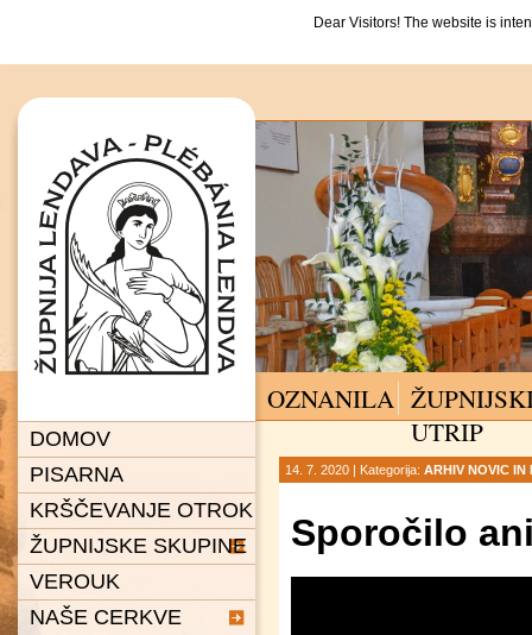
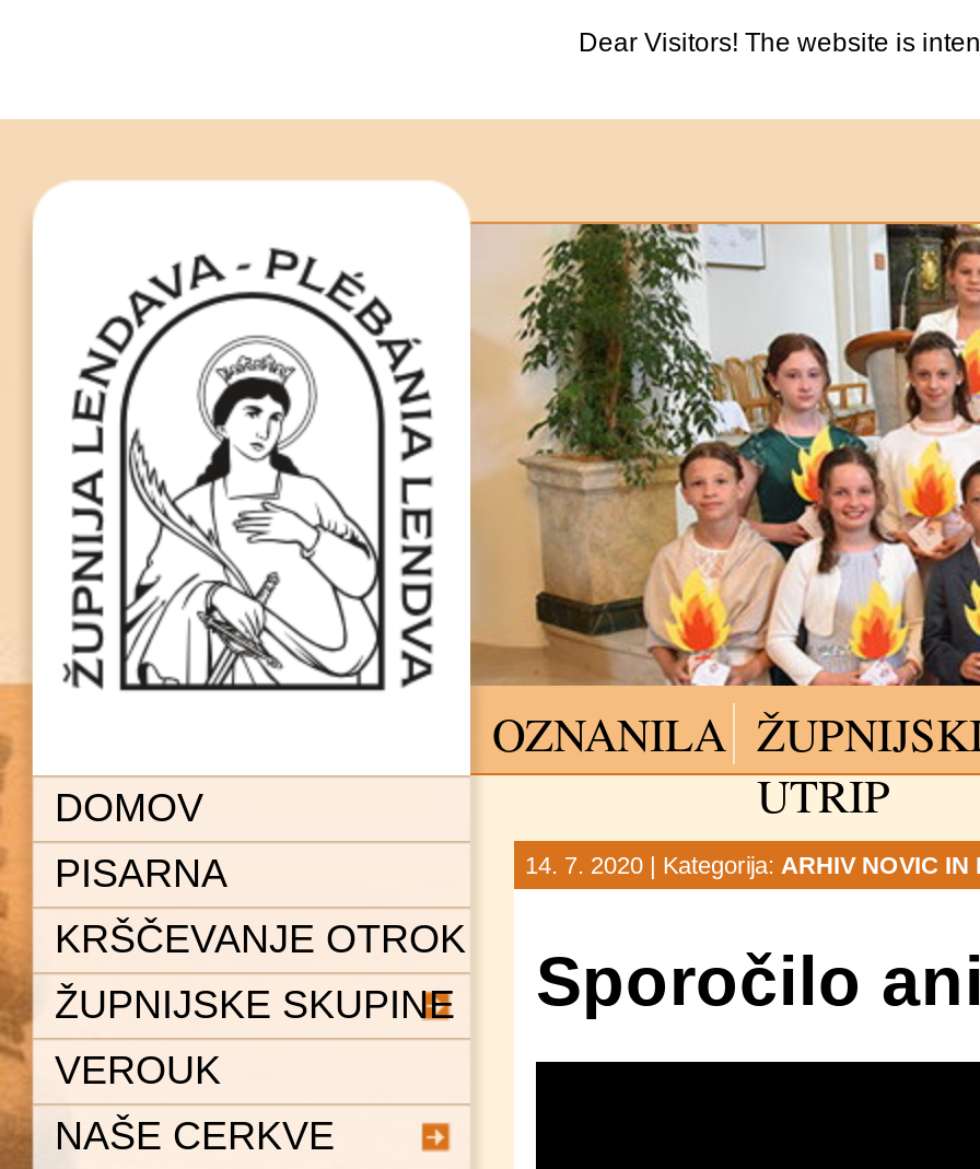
[255,120,528,373] [image] -> [470,222,973,688] [image]

